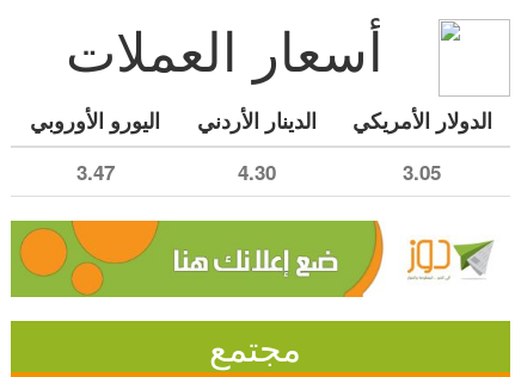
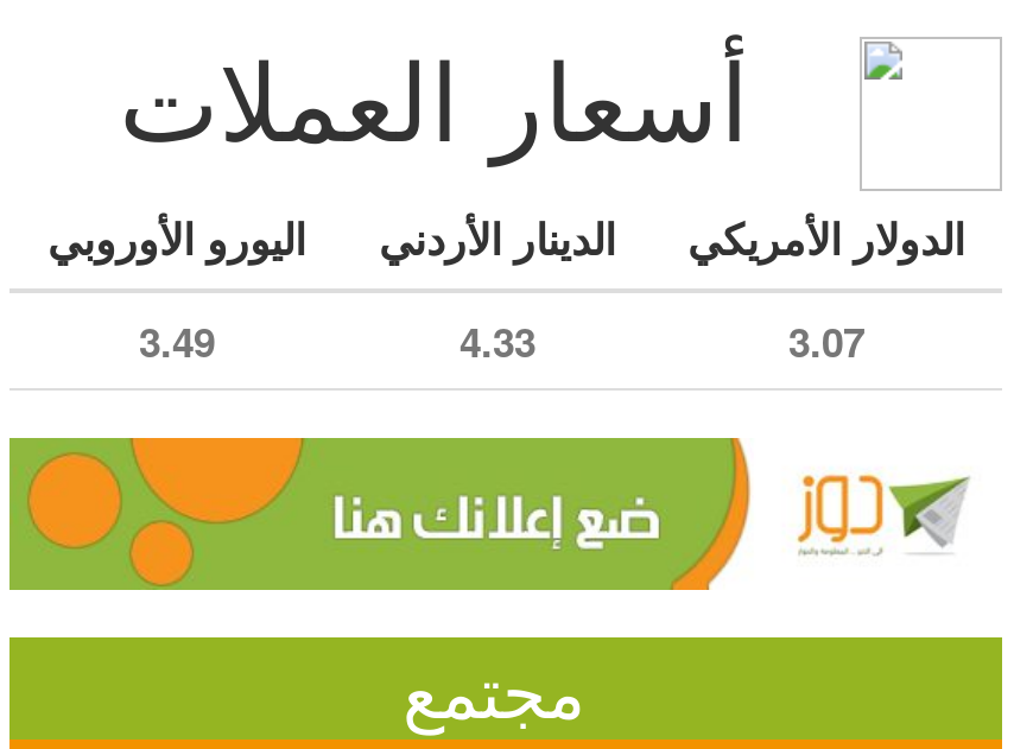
[76,157,114,186] 3.47 -> [139,311,215,368] 3.49
[237,157,275,186] 4.30 -> [460,311,535,368] 4.33
[403,157,441,186] 3.05 -> [788,311,864,368] 3.07

